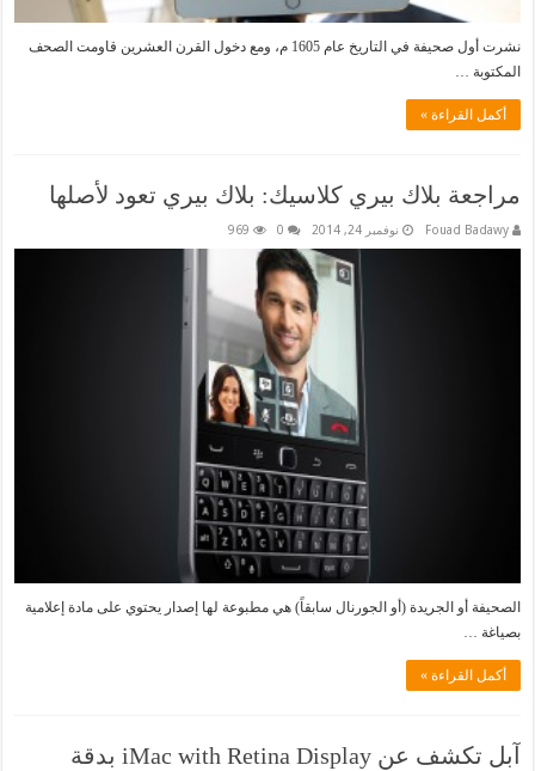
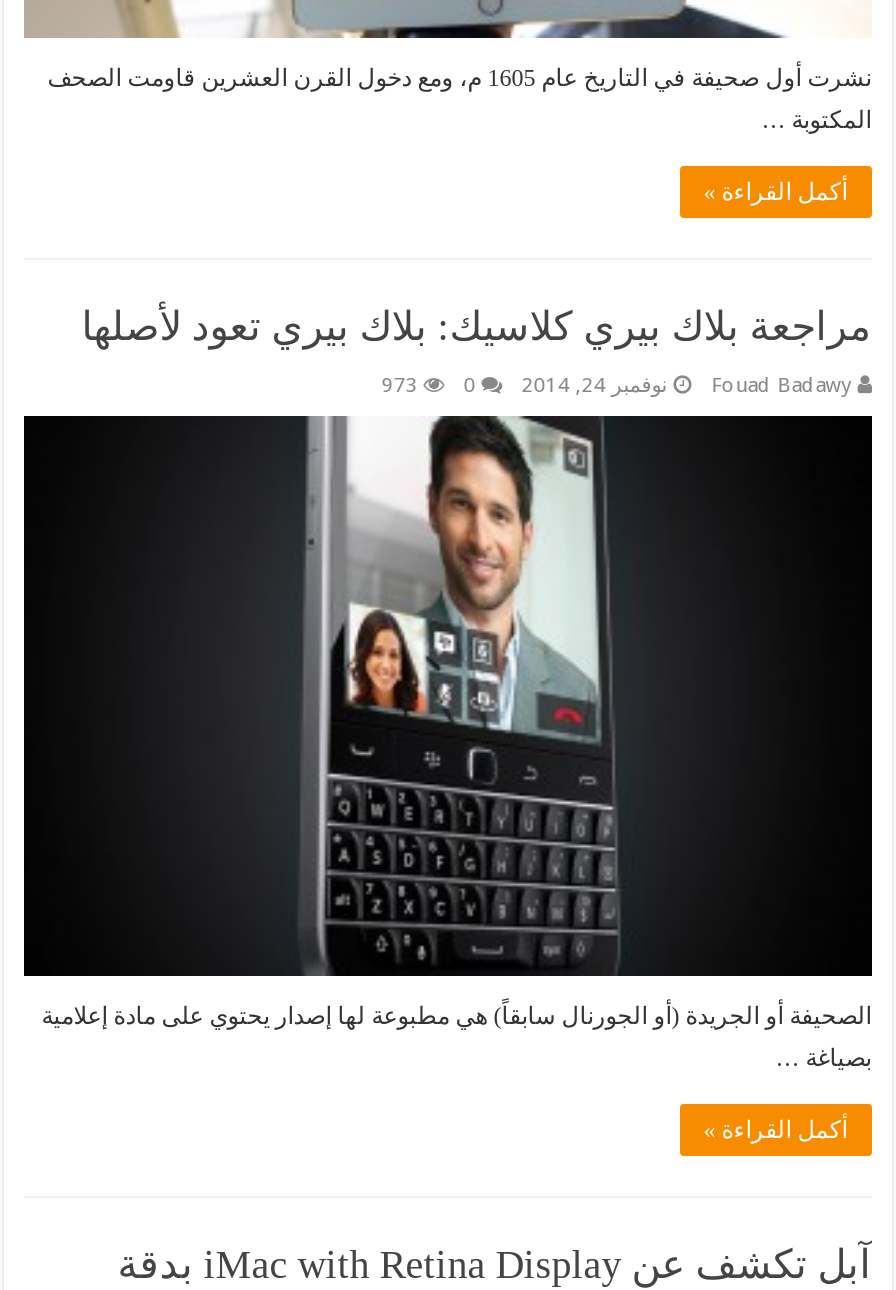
[228,223,284,237] 969 0 -> [382,372,476,396] 973 0

